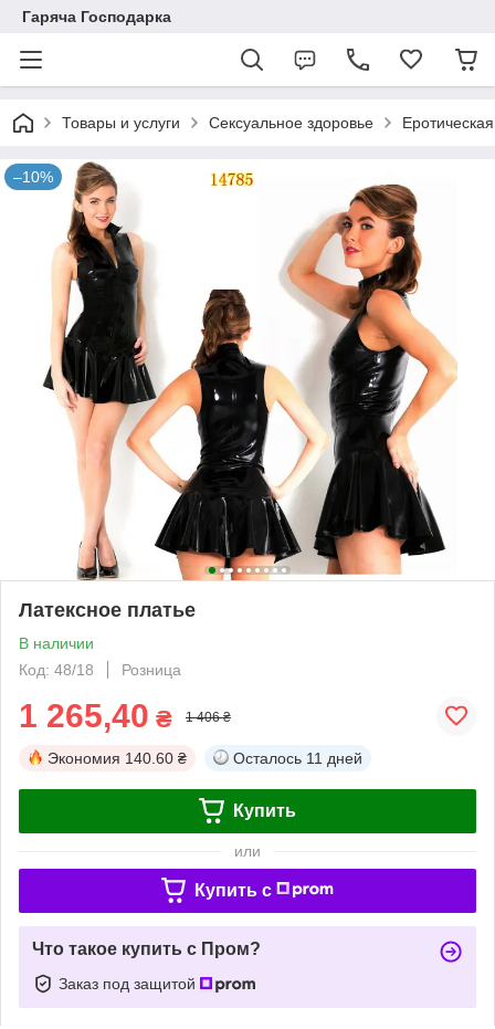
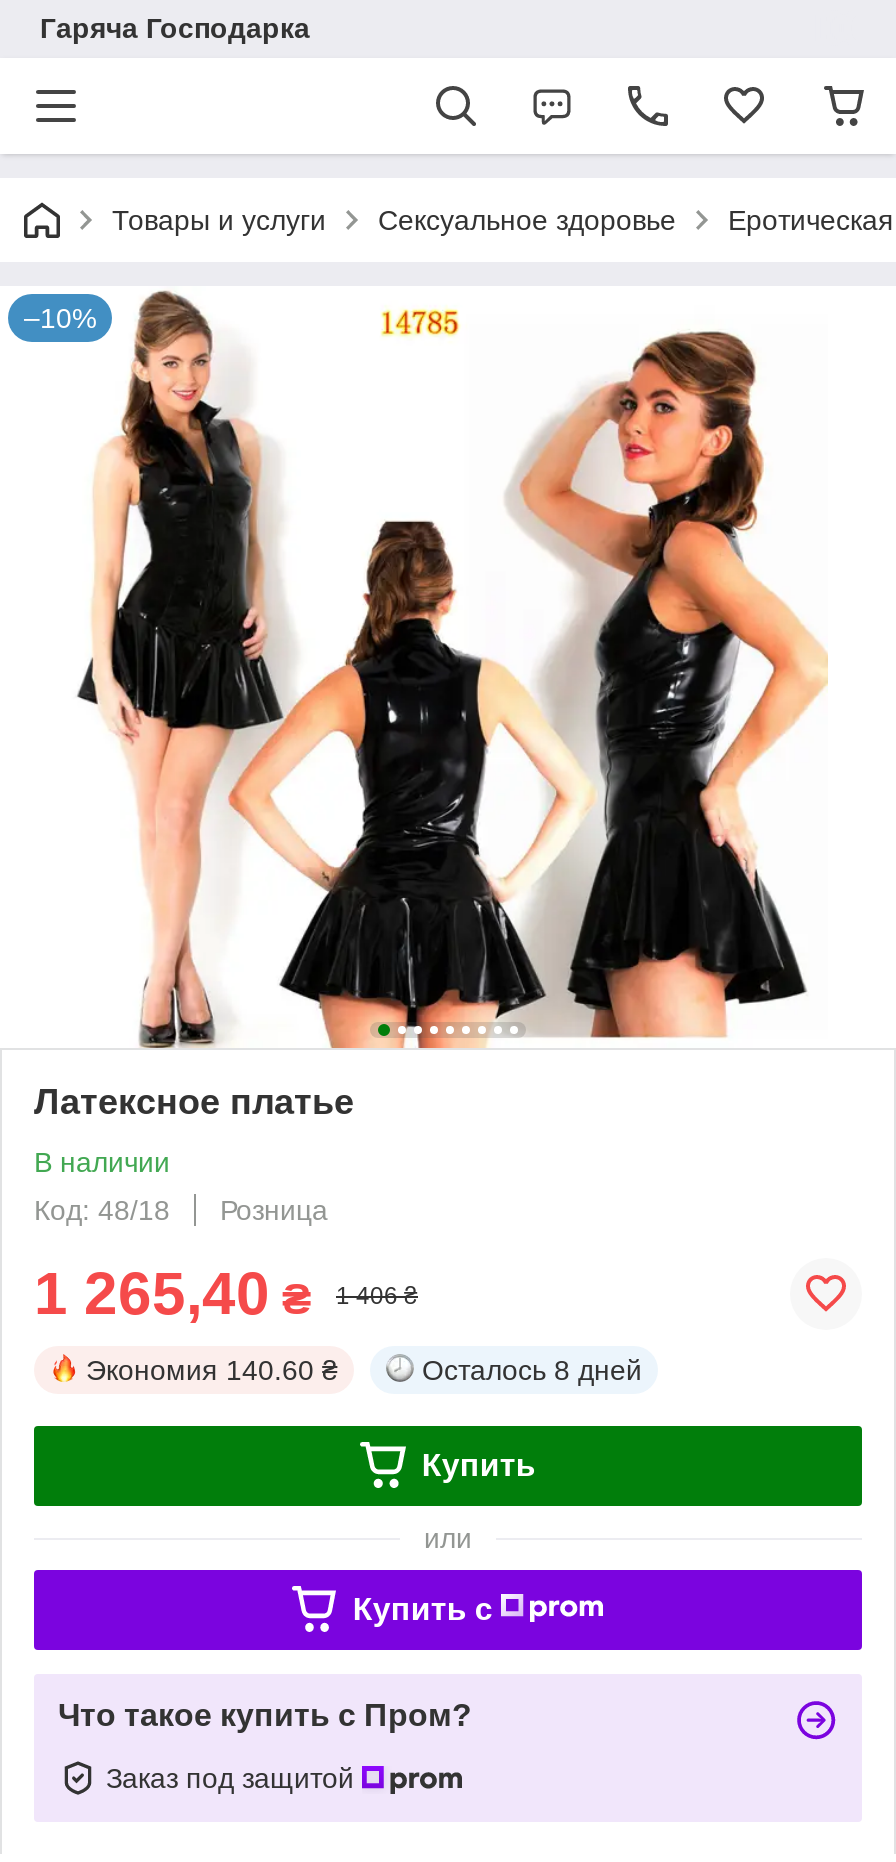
[233,749,362,767] Осталось 11 дней -> [422,1354,642,1386] Осталось 8 дней

